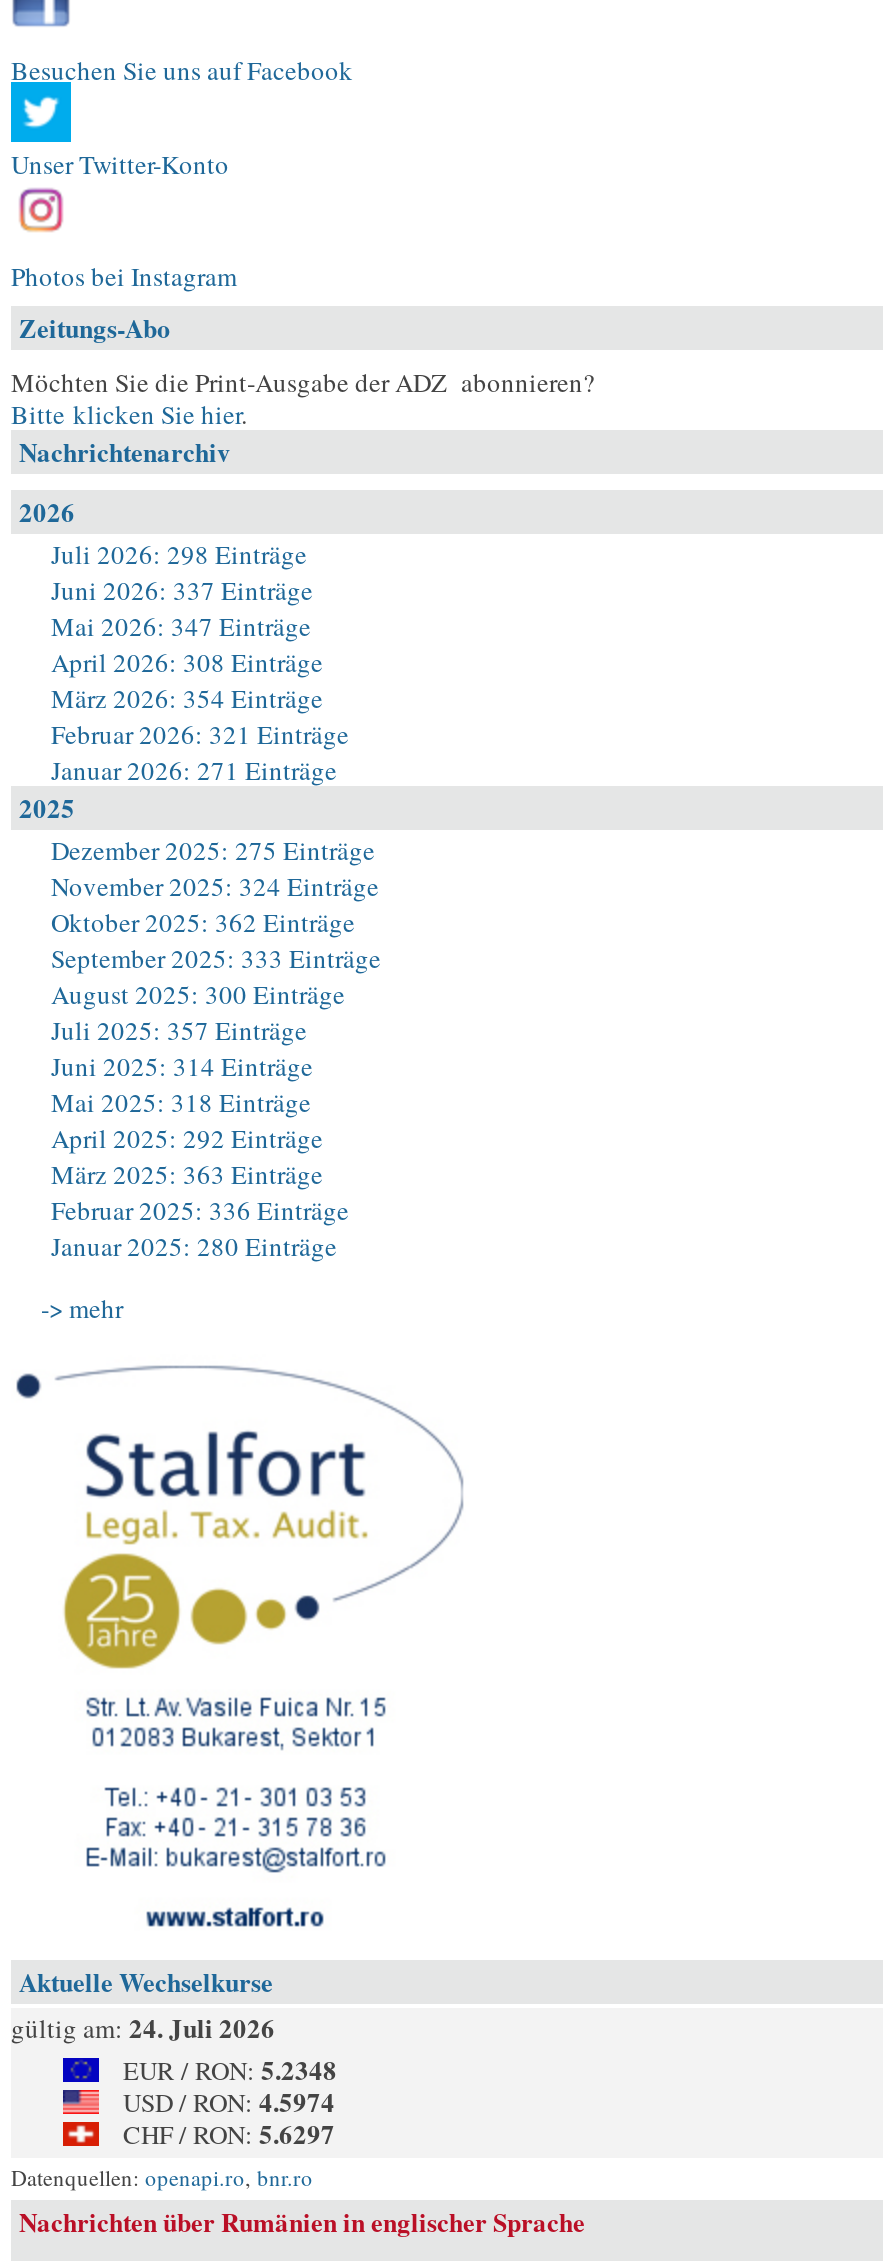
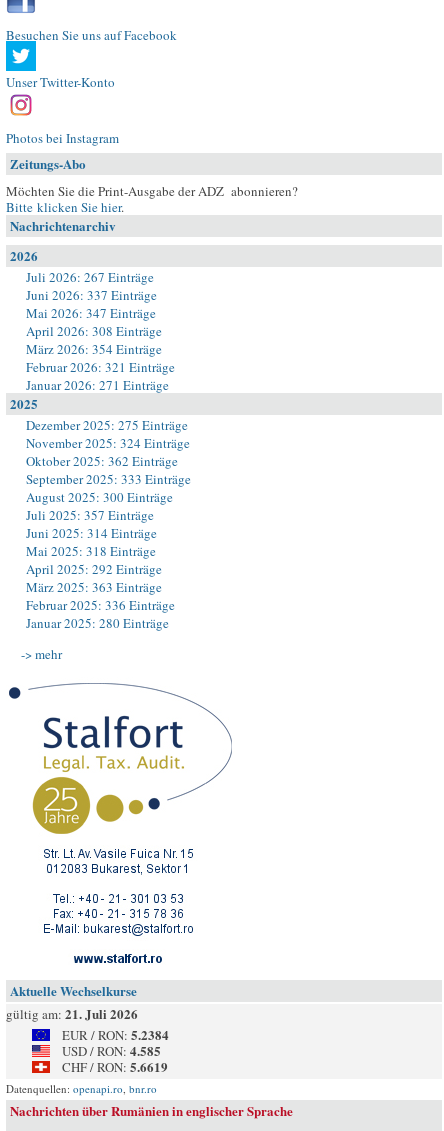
[51,536,307,572] Juli 2026: 298 Einträge -> [26,268,154,286] Juli 2026: 267 Einträge
[11,2008,275,2046] gültig am: 24. Juli 2026 -> [6,1004,138,1023] gültig am: 21. Juli 2026
[123,2050,337,2088] EUR / RON: 5.2348 -> [62,1025,169,1044] EUR / RON: 5.2384
[123,2082,335,2120] USD / RON: 4.5974 -> [62,1041,161,1060] USD / RON: 4.585
[123,2114,335,2152] CHF / RON: 5.6297 -> [62,1057,168,1076] CHF / RON: 5.6619

